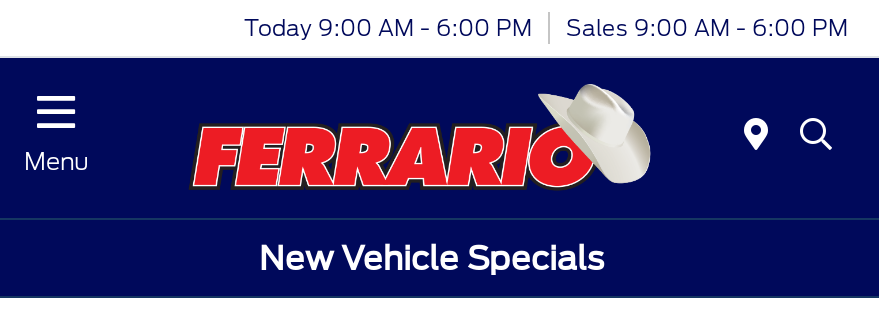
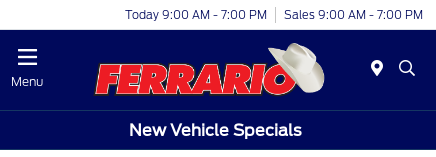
[244,13,532,41] Today 9:00 AM - 6:00 PM -> [125,7,267,21] Today 9:00 AM - 7:00 PM
[566,13,848,41] Sales 9:00 AM - 6:00 PM -> [284,7,423,21] Sales 9:00 AM - 7:00 PM

